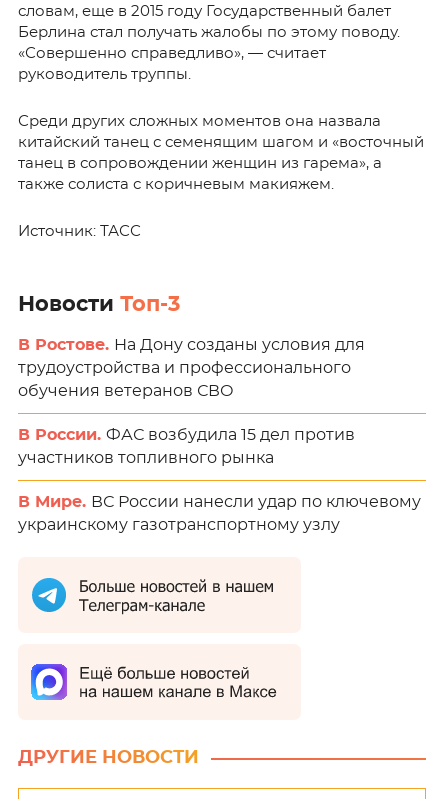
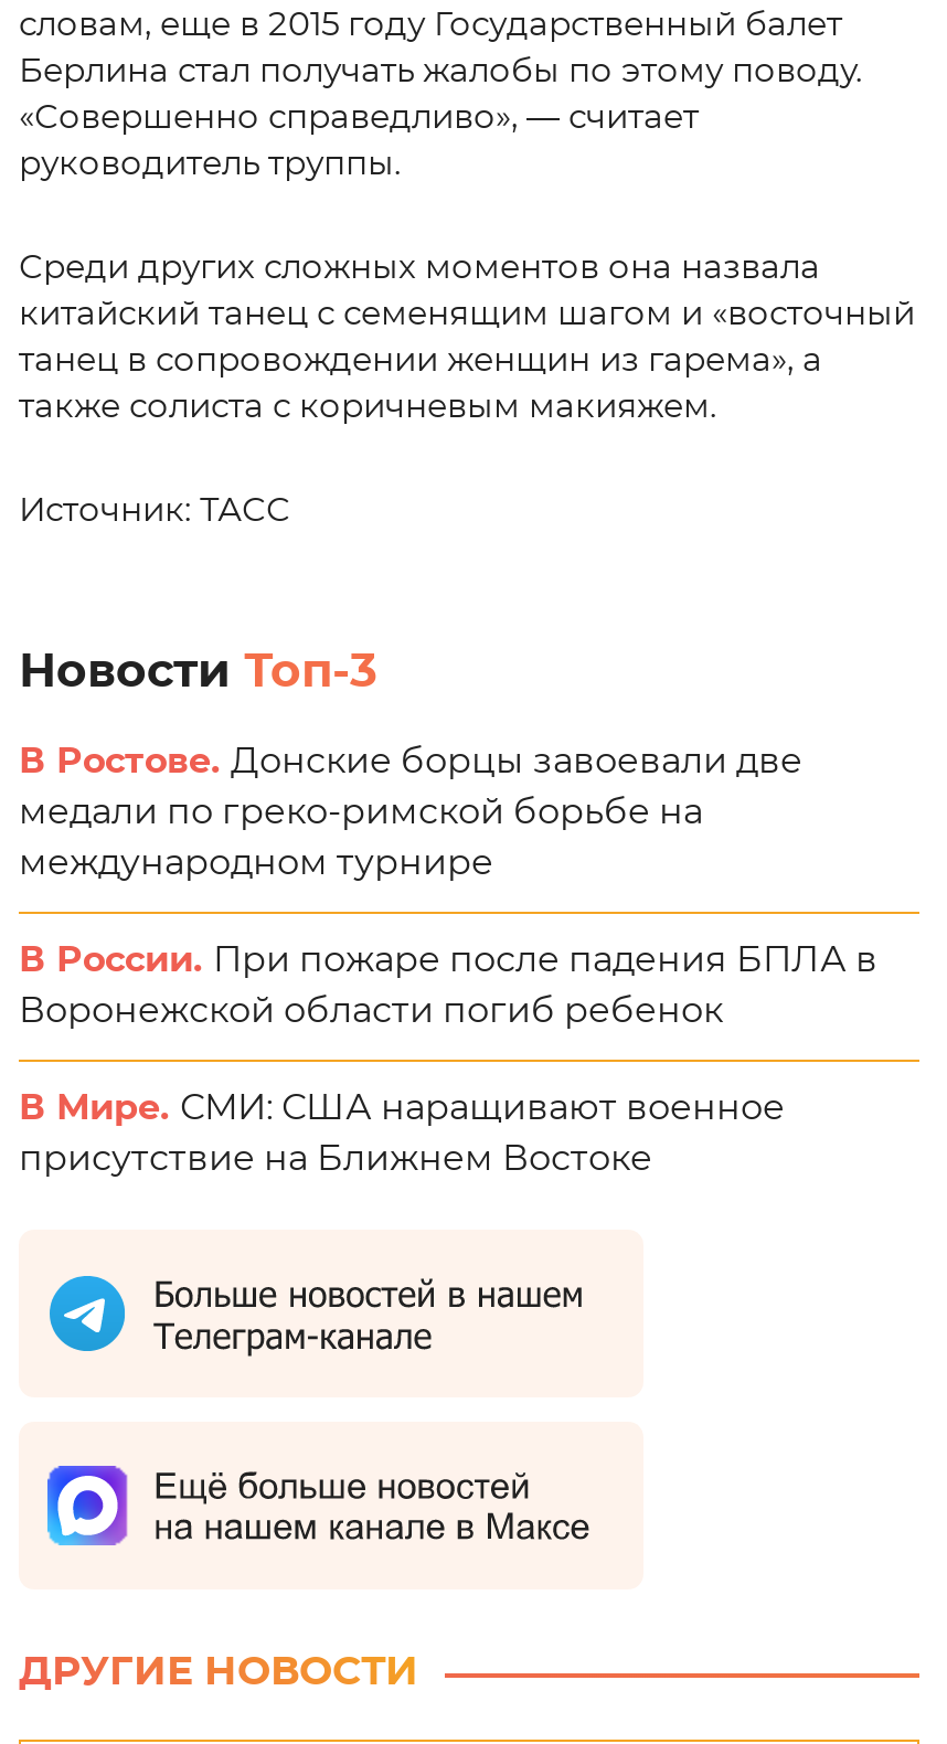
[18,337,365,399] В Ростове. На Дону созданы условия для | трудоустройства и профессионального | обучения ветеранов СВО -> [19,744,802,881] В Ростове. Донские борцы завоевали две | медали по греко-римской борьбе на | международном турнире
[18,427,355,466] В России. ФАС возбудила 15 дел против | участников топливного рынка -> [19,943,877,1029] В России. При пожаре после падения БПЛА в | Воронежской области погиб ребенок
[18,494,421,533] В Мире. ВС России нанесли удар по ключевому | украинскому газотранспортному узлу -> [19,1091,785,1177] В Мире. СМИ: США наращивают военное | присутствие на Ближнем Востоке

